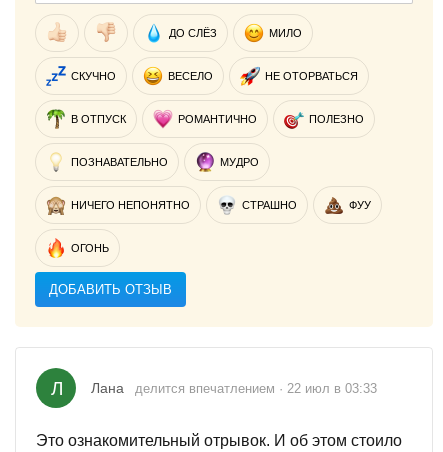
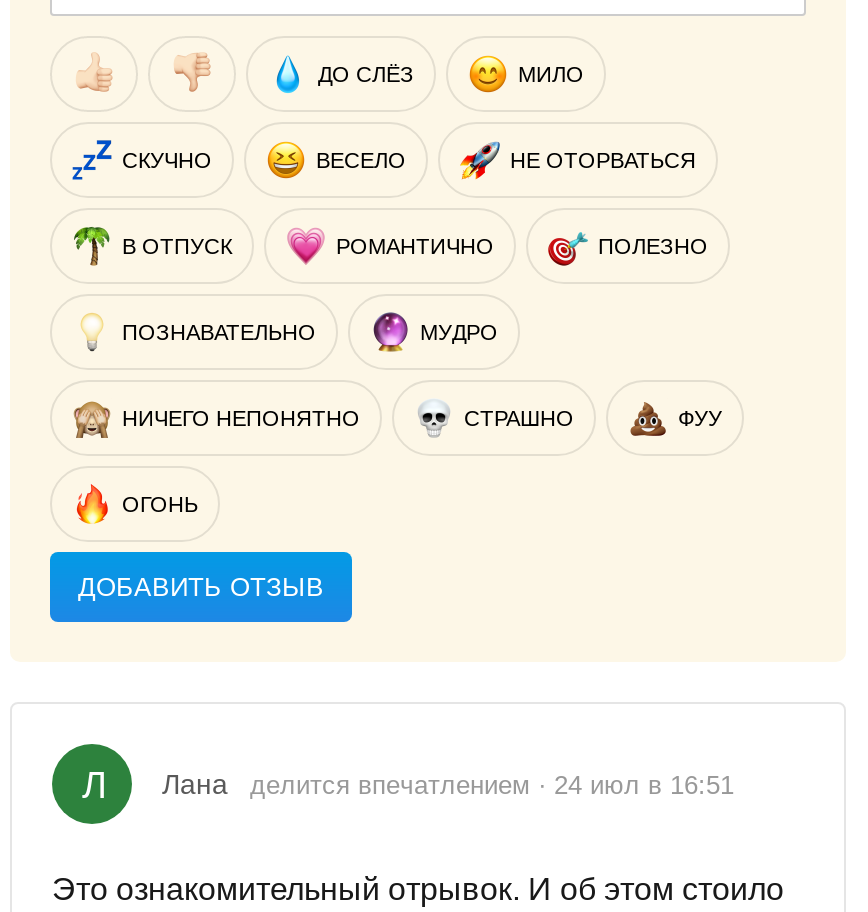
[135,381,377,396] делится впечатлением · 22 июл в 03:33 -> [250,769,734,799] делится впечатлением · 24 июл в 16:51

